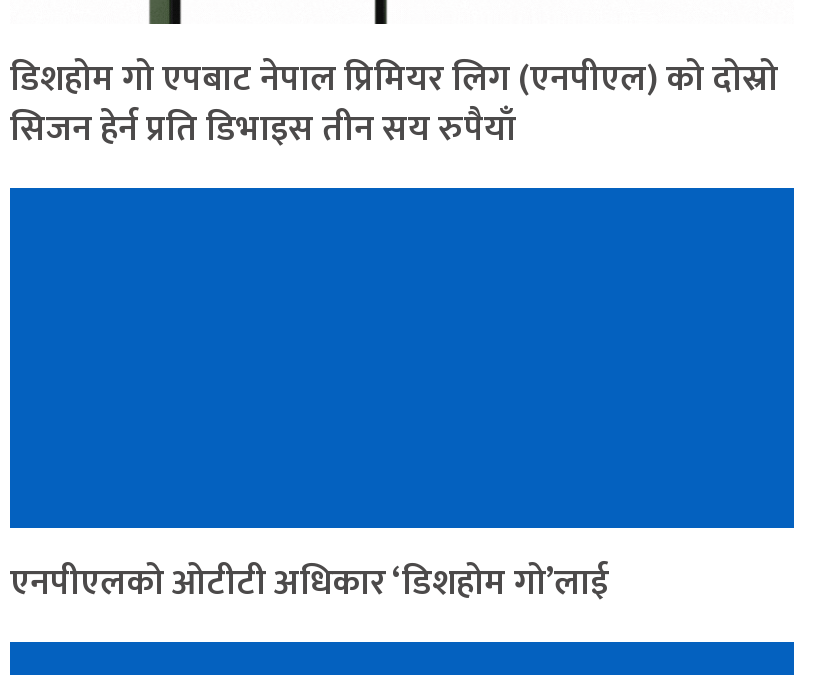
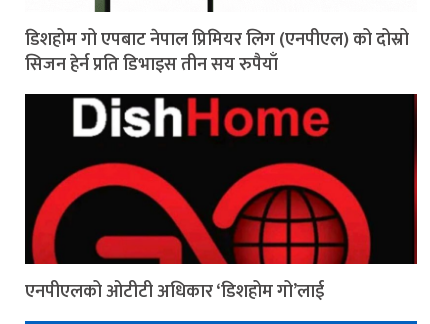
none -> [24,93,418,265] [image]

